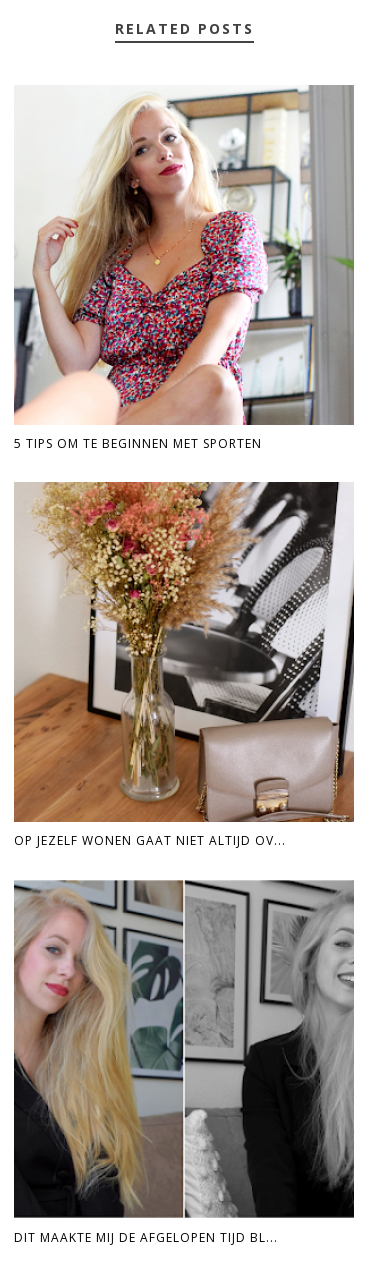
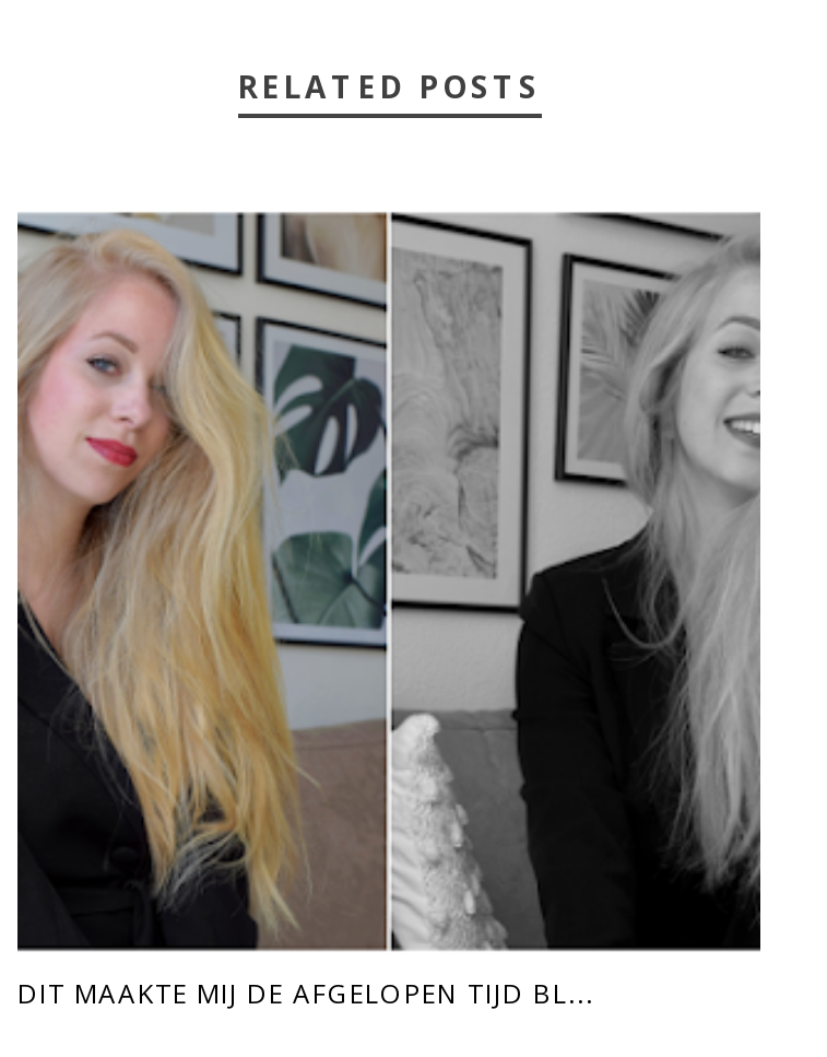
[13,88,354,452] [image] | 5 TIPS OM TE BEGINNEN MET SPORTEN -> none
[13,481,355,849] [image] | OP JEZELF WONEN GAAT NIET ALTIJD OV... -> none

